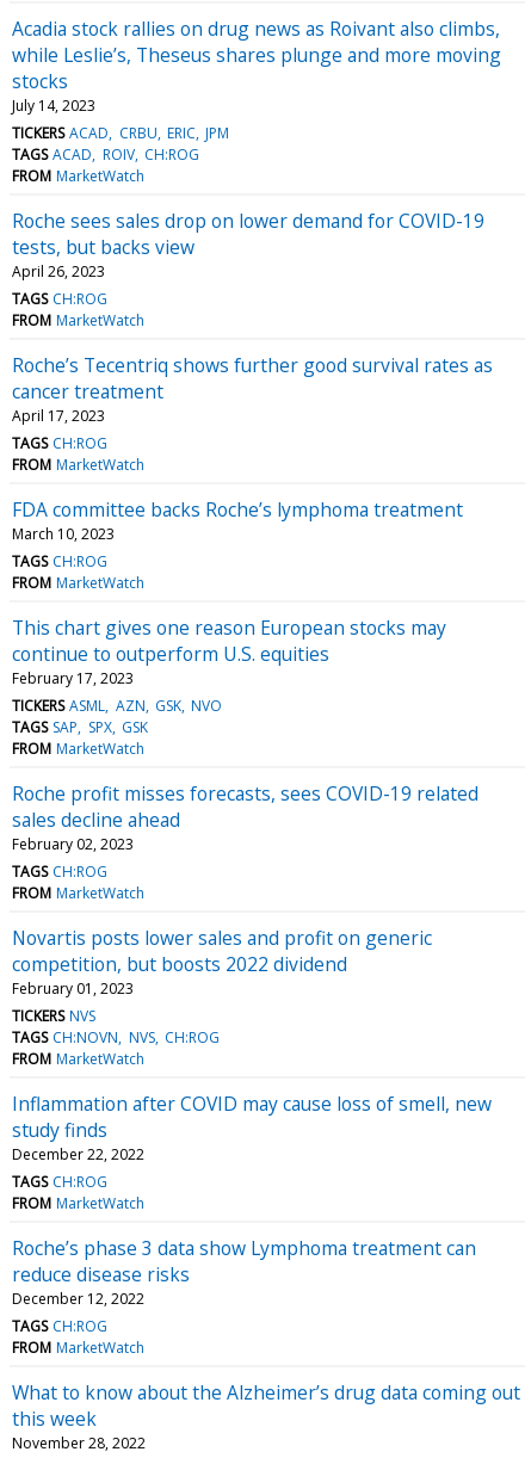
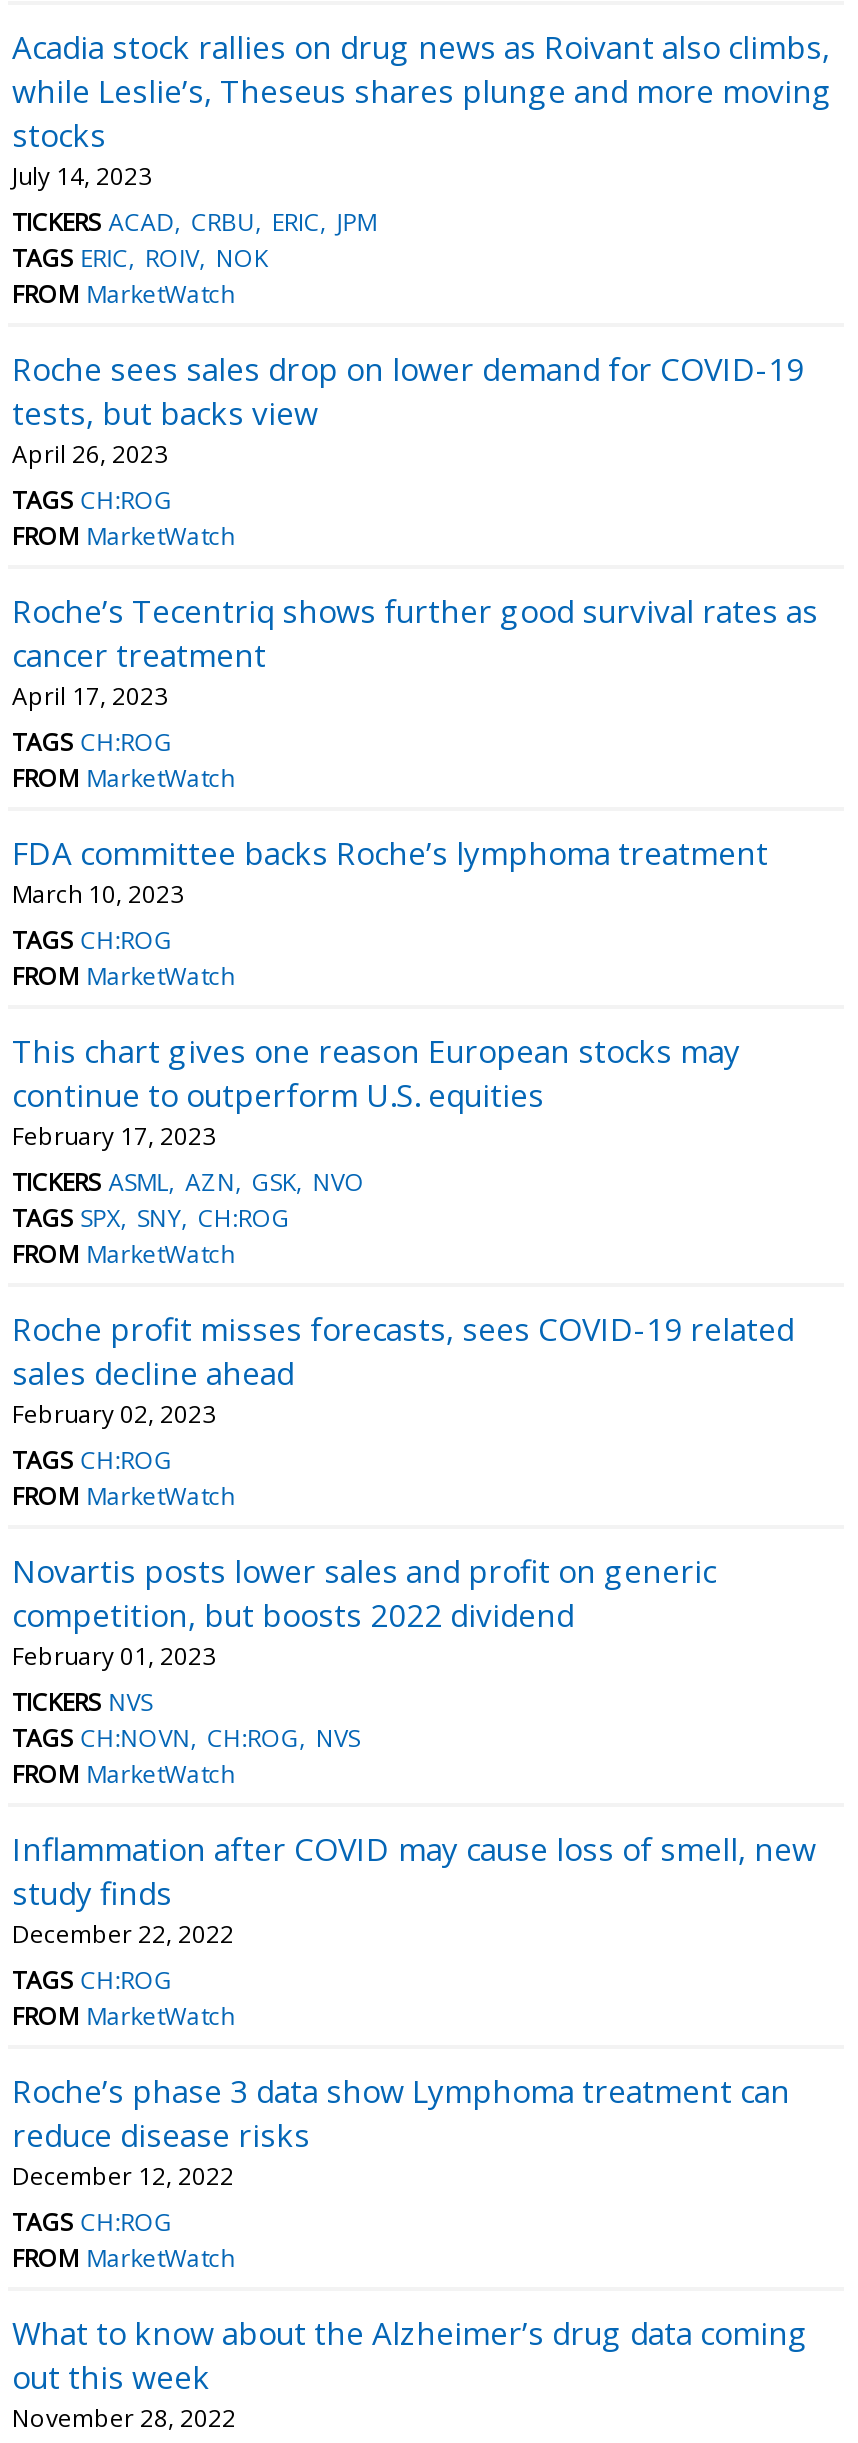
[12,144,199,165] TAGS ACAD ROIV CH:ROG -> [12,241,268,275] TAGS ERIC ROIV NOK
[12,717,148,737] TAGS SAP SPX GSK -> [12,1201,290,1235] TAGS SPX SNY CH:ROG
[12,1027,219,1047] TAGS CH:NOVN NVS CH:ROG -> [12,1721,360,1755] TAGS CH:NOVN CH:ROG NVS

